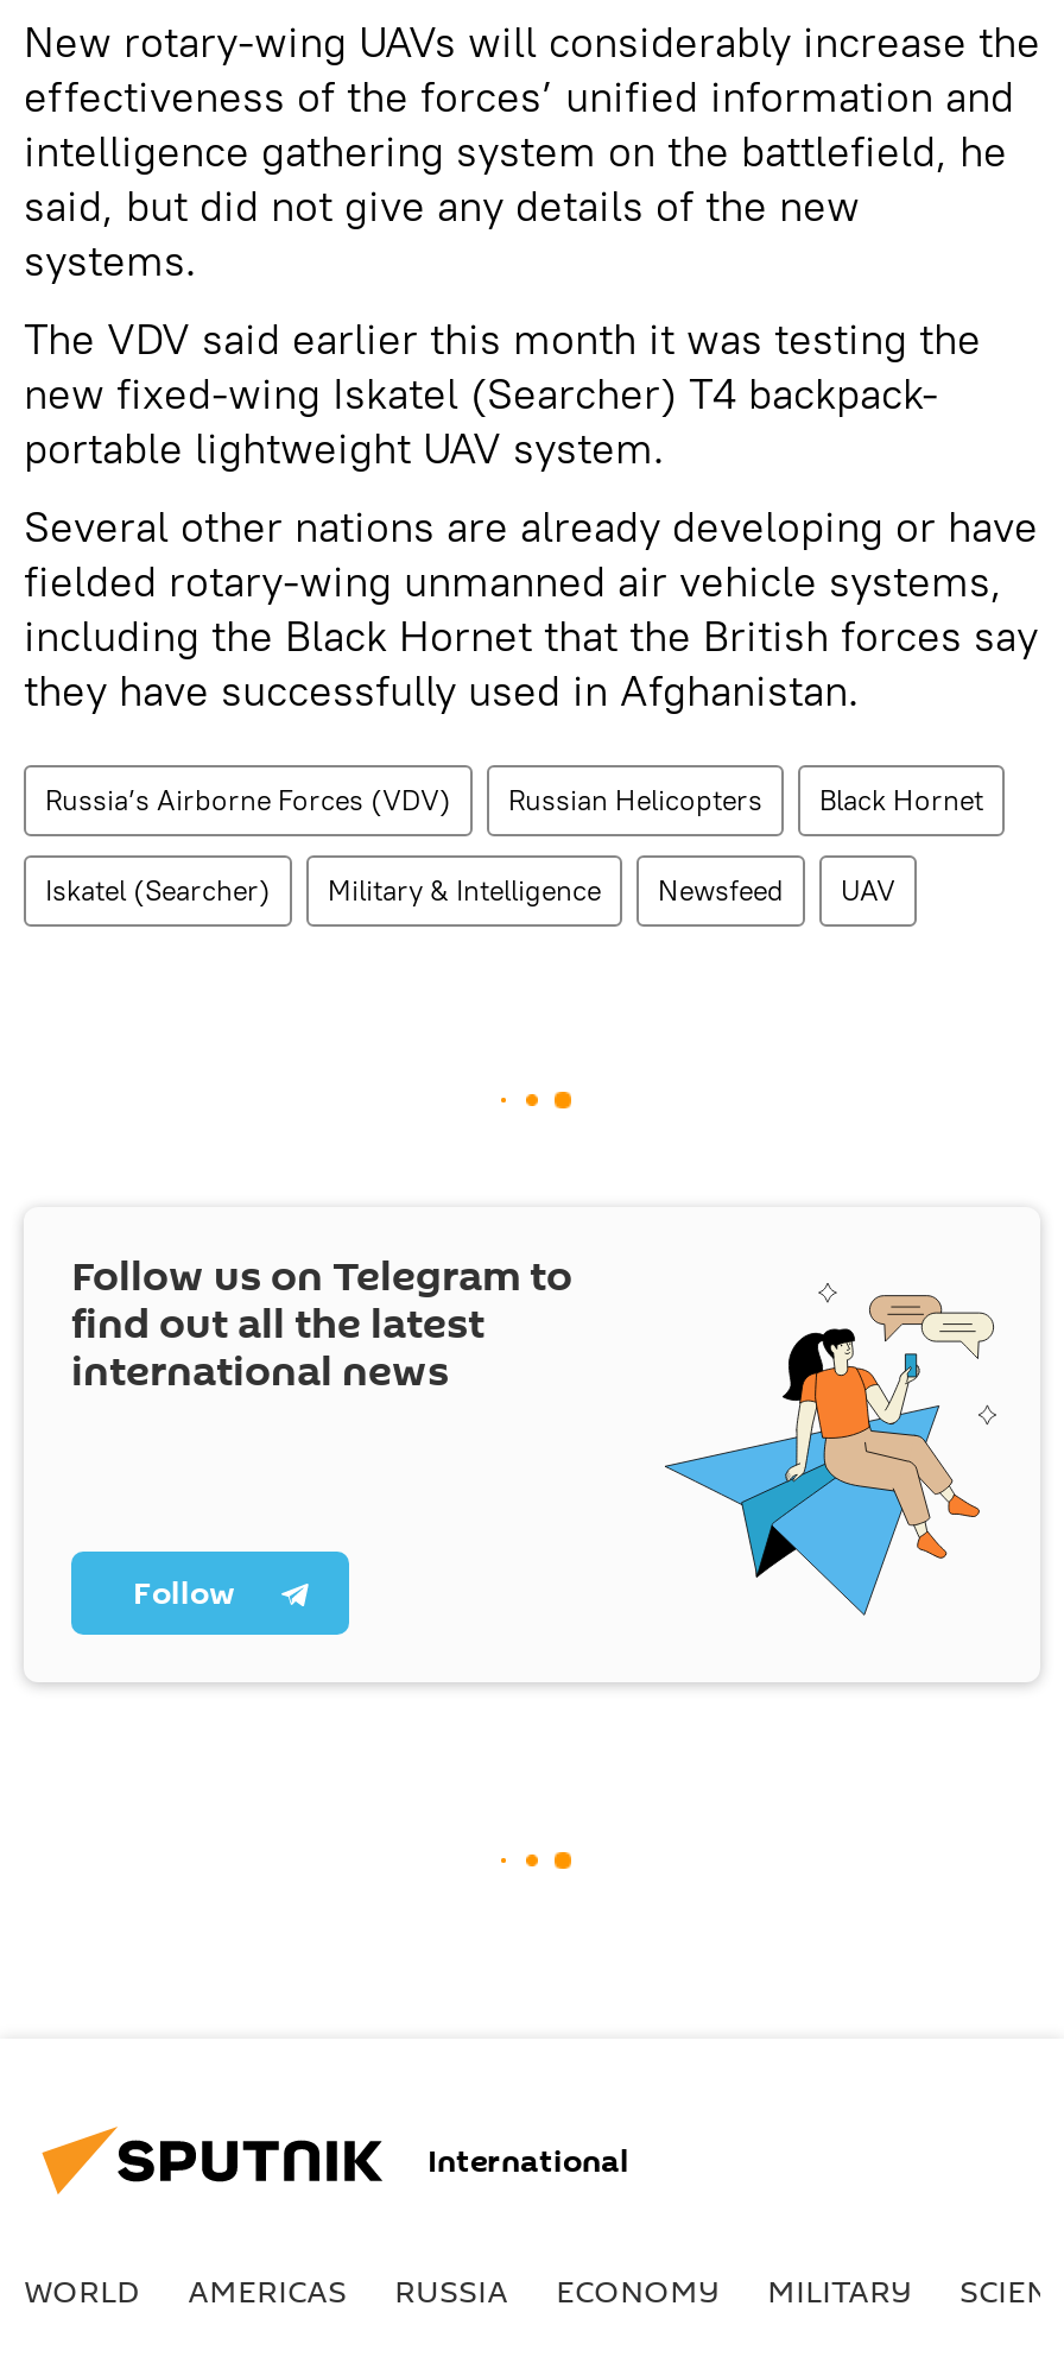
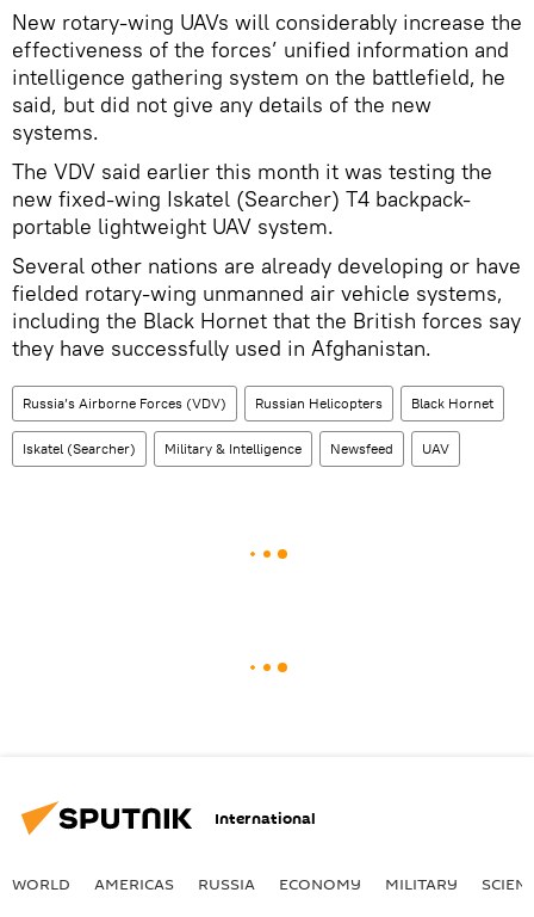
[71,1248,997,1618] [image] | Follow us on Telegram to | find out all the latest | international news -> none
[133,1571,235,1616] Follow -> none

